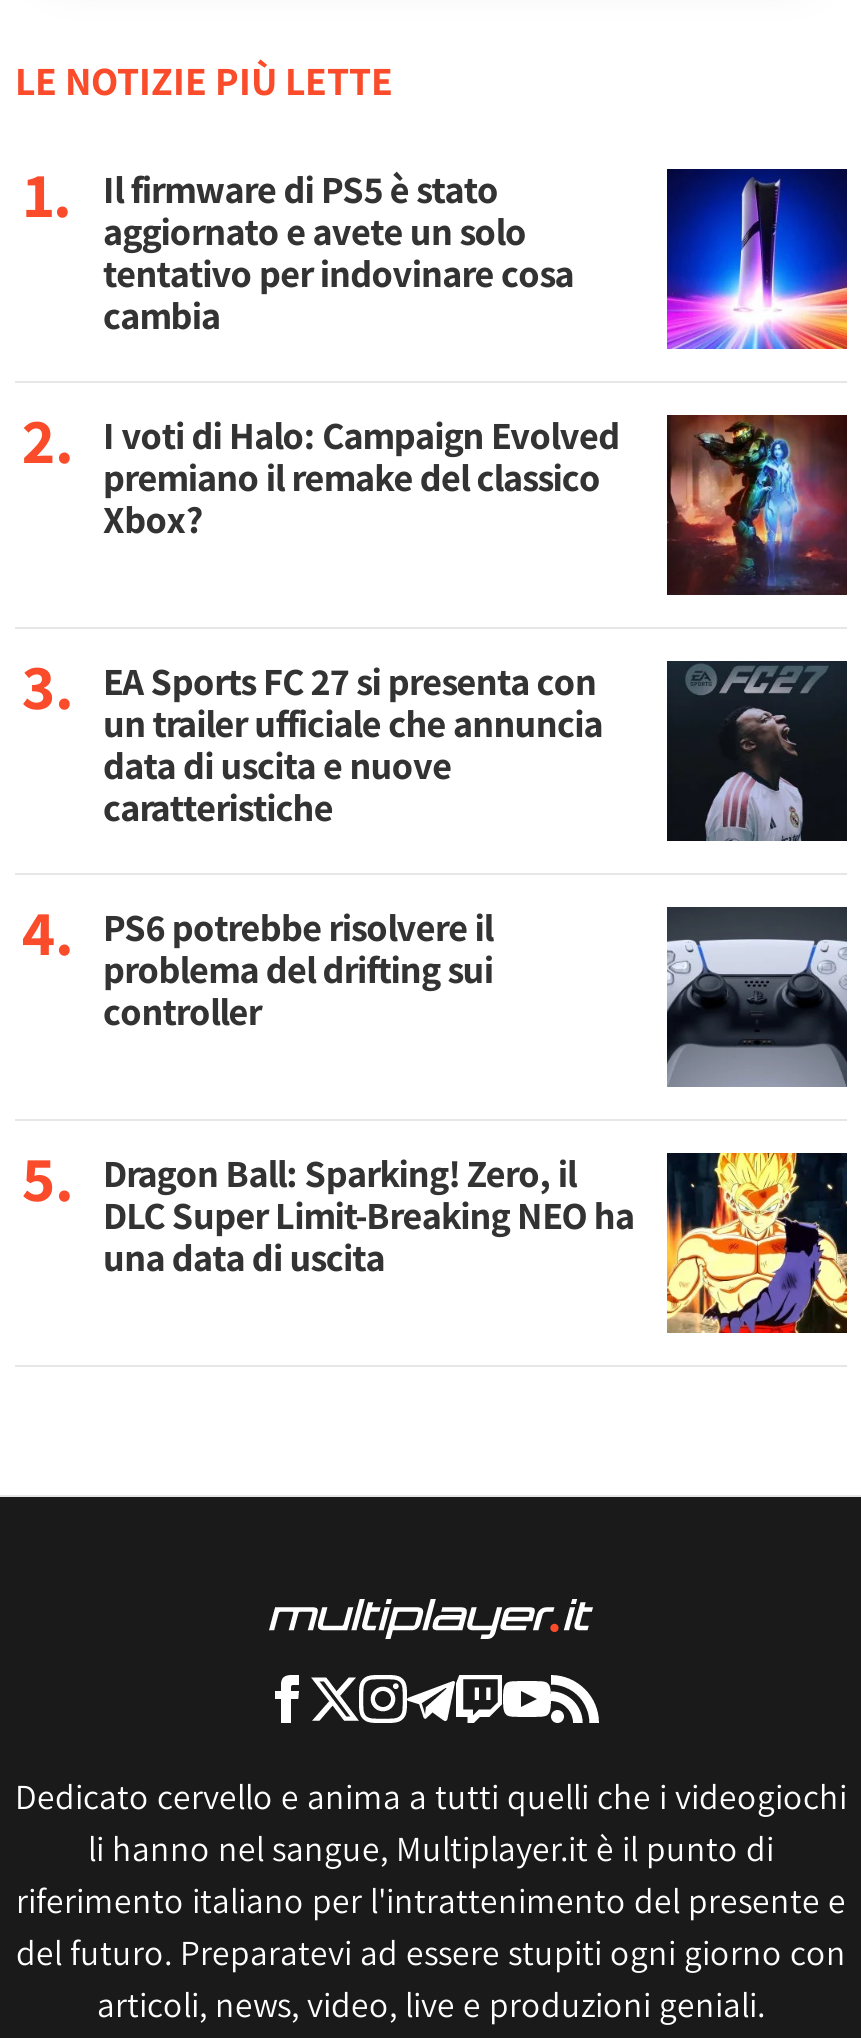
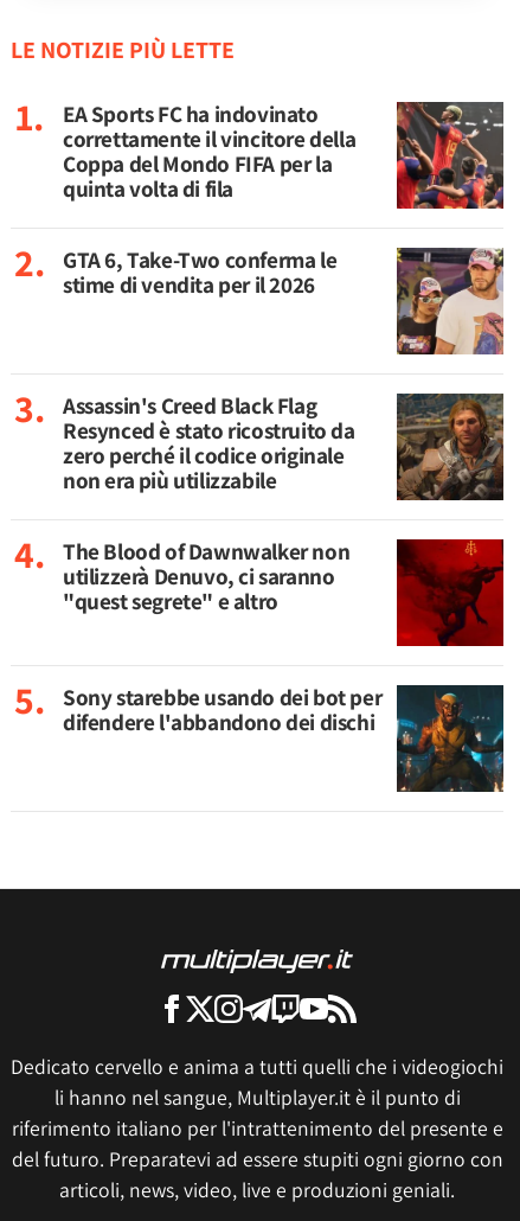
[103,163,574,341] Il firmware di PS5 è stato | aggiornato e avete un solo | tentativo per indovinare cosa | cambia -> [63,98,356,204] EA Sports FC ha indovinato | correttamente il vincitore della | Coppa del Mondo FIFA per la | quinta volta di fila
[665,167,849,351] [image] -> [396,101,505,210] [image]
[103,409,619,545] I voti di Halo: Campaign Evolved | premiano il remake del classico | Xbox? -> [63,244,337,300] GTA 6, Take-Two conferma le | stime di vendita per il 2026
[665,413,849,597] [image] -> [396,248,505,356] [image]
[103,655,849,843] [image] | EA Sports FC 27 si presenta con | un trailer ufficiale che annuncia | data di uscita e nuove | caratteristiche -> [63,390,505,501] [image] | Assassin's Creed Black Flag | Resynced è stato ricostruito da | zero perché il codice originale | non era più utilizzabile
[103,901,493,1037] PS6 potrebbe risolvere il | problema del drifting sui | controller -> [63,536,350,616] The Blood of Dawnwalker non | utilizzerà Denuvo, ci saranno | "quest segrete" e altro
[665,905,849,1089] [image] -> [396,538,505,647] [image]
[103,1147,849,1335] [image] | Dragon Ball: Sparking! Zero, il | DLC Super Limit-Breaking NEO ha | una data di uscita -> [63,682,505,793] [image] | Sony starebbe usando dei bot per | difendere l'abbandono dei dischi

